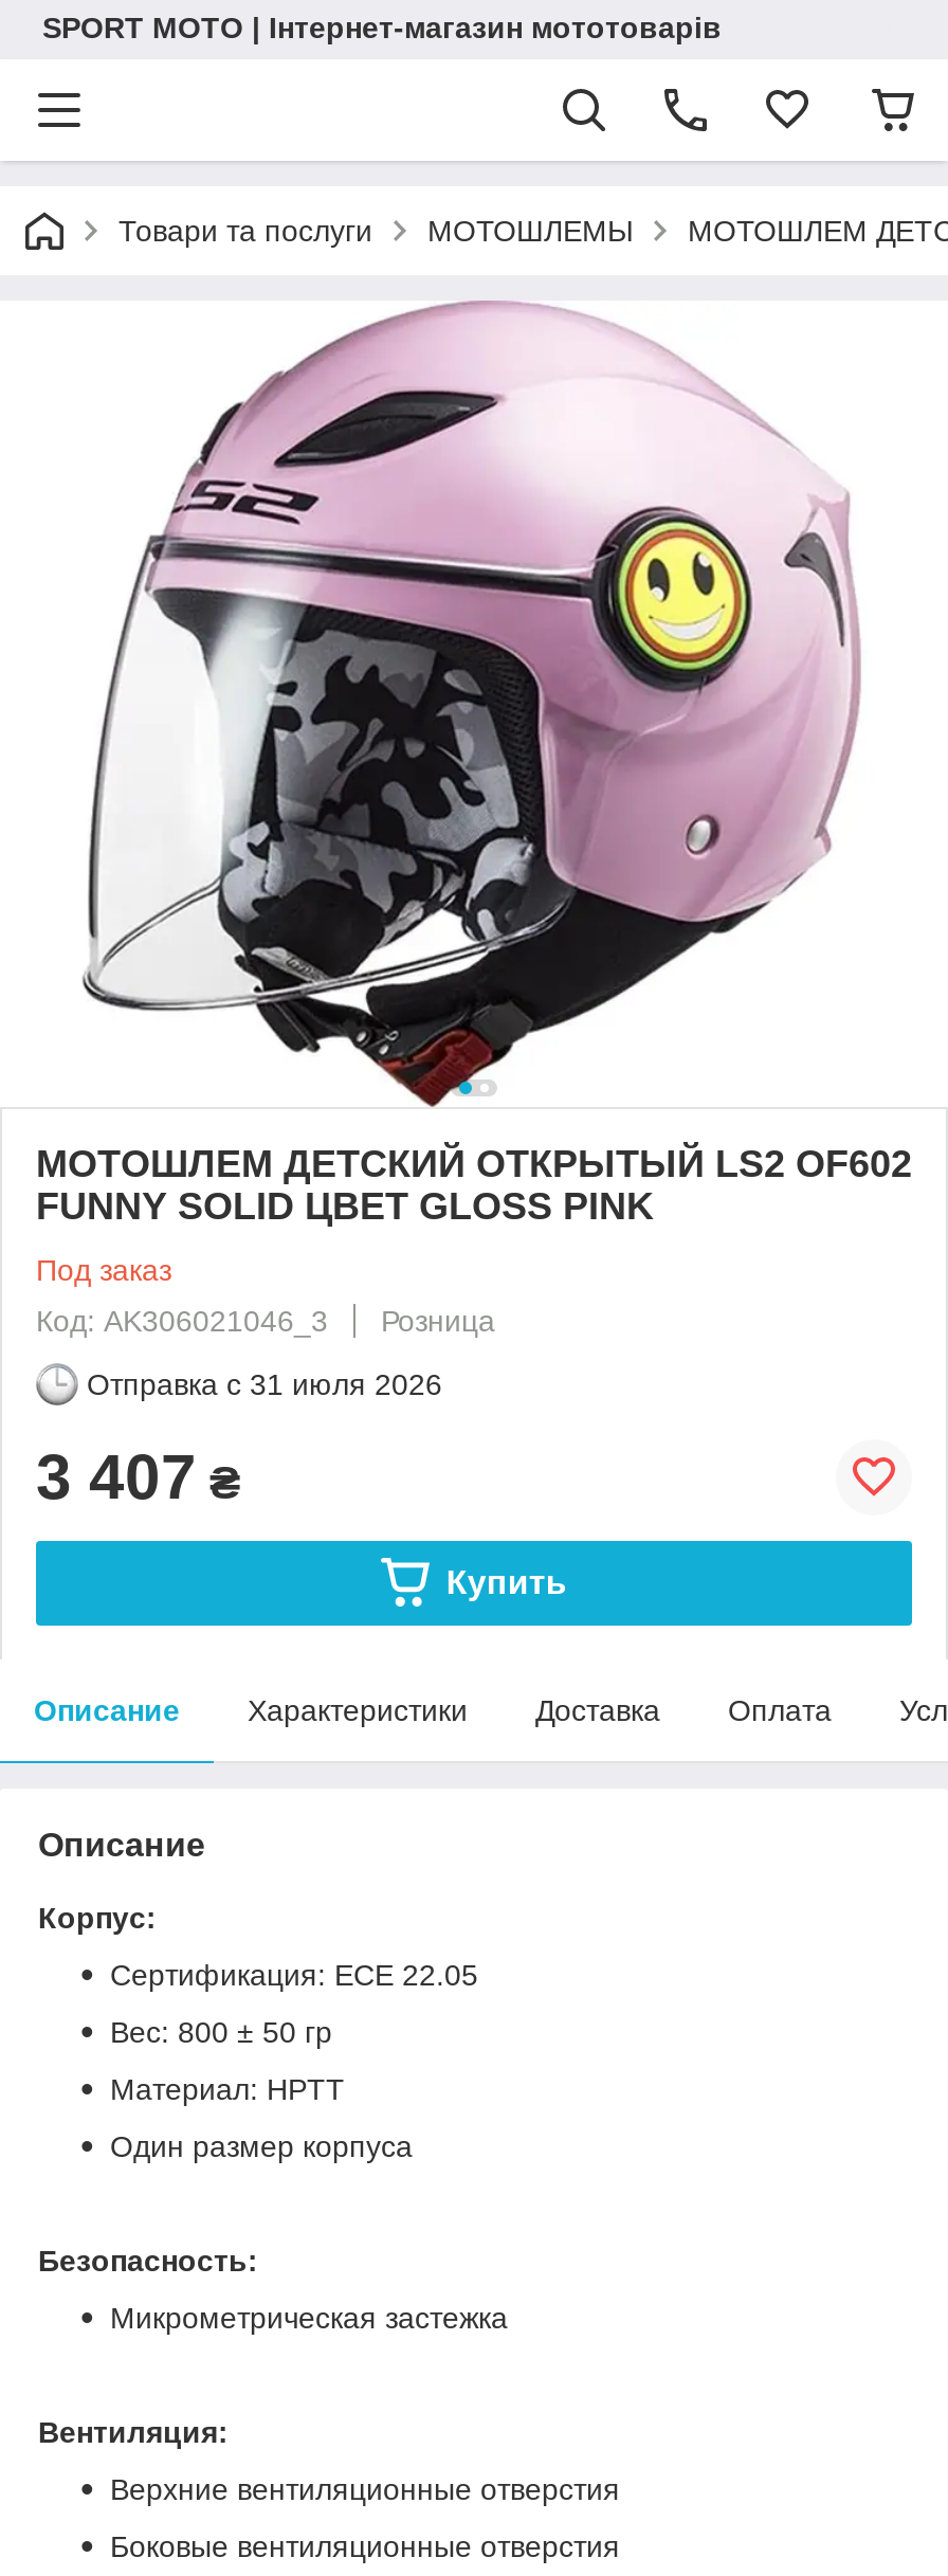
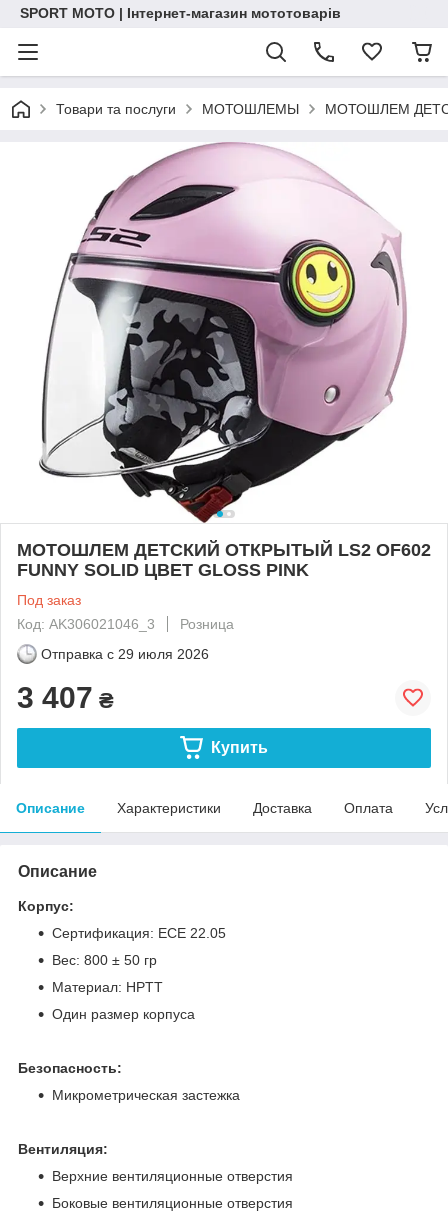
[87,1367,442,1401] Отправка с 31 июля 2026 -> [41,646,209,662] Отправка с 29 июля 2026

